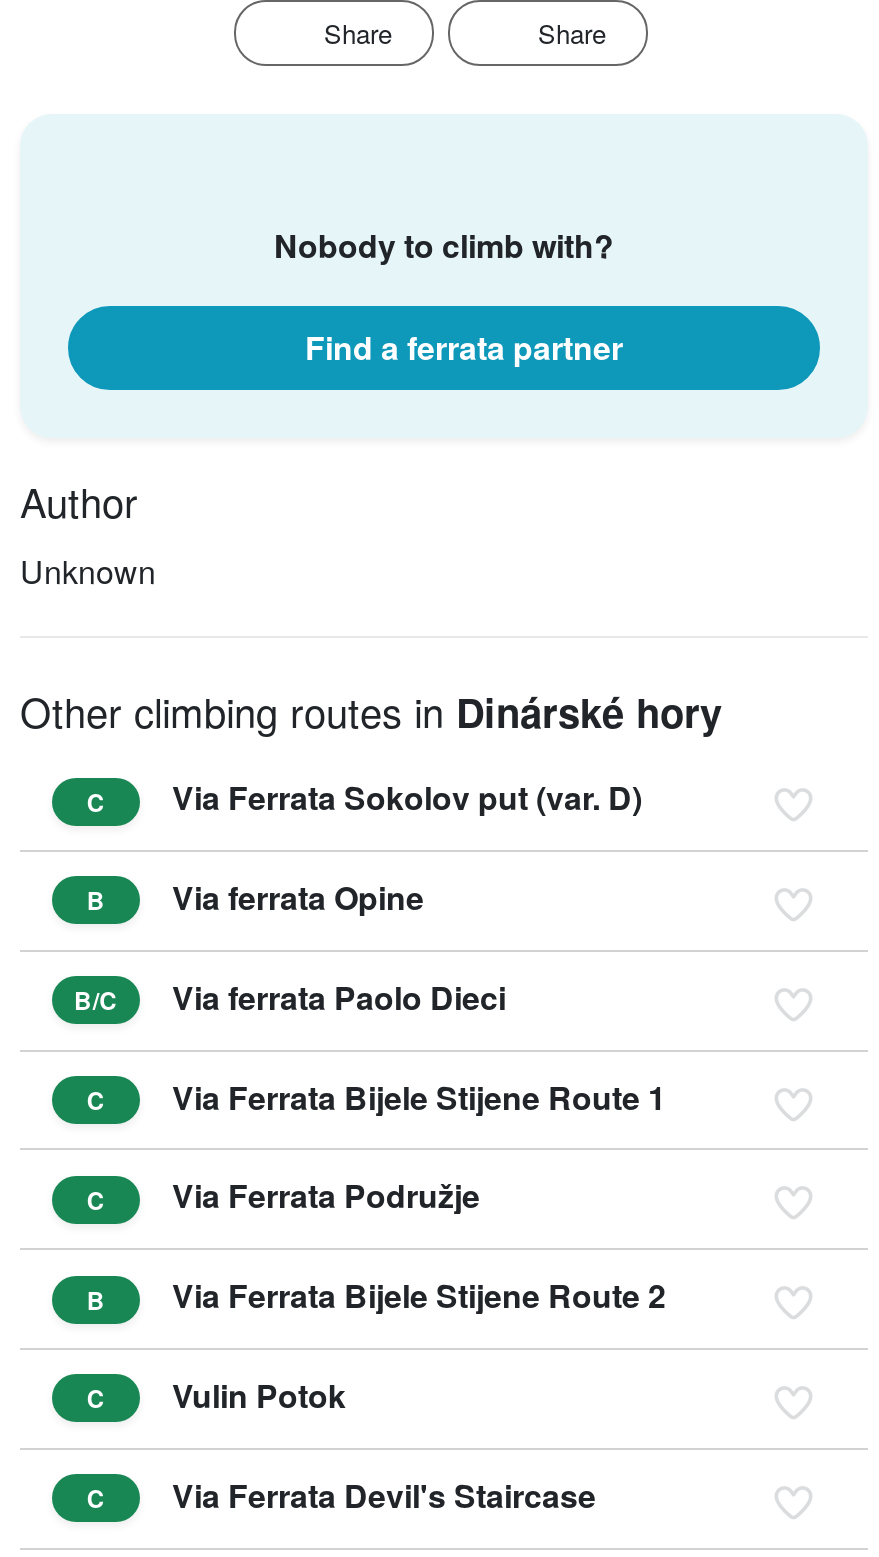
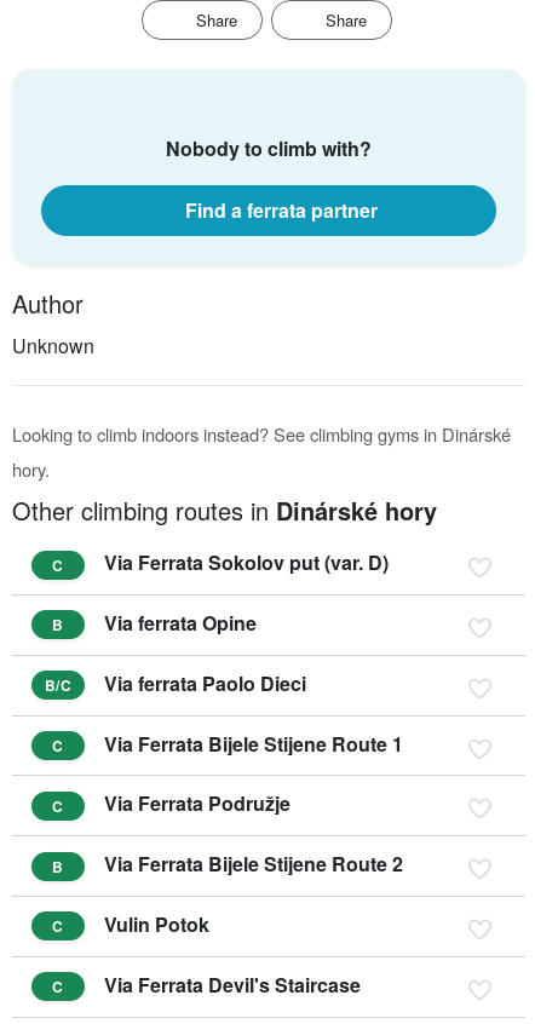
none -> [12,421,511,482] Looking to climb indoors instead? See climbing gyms in Dinárské | hory.

